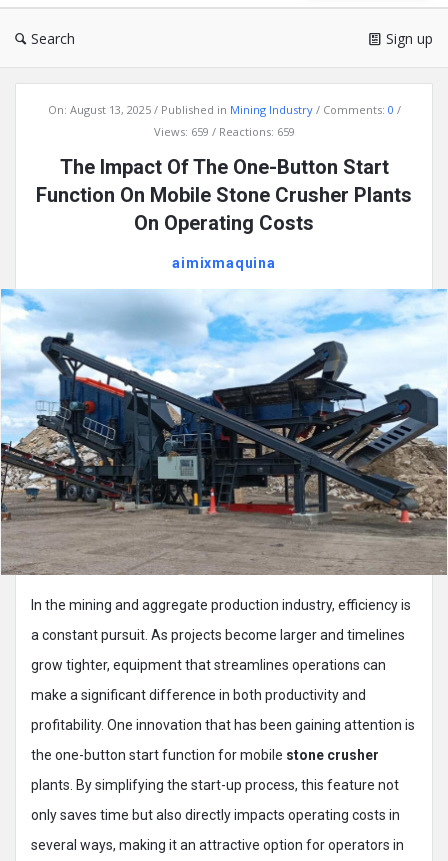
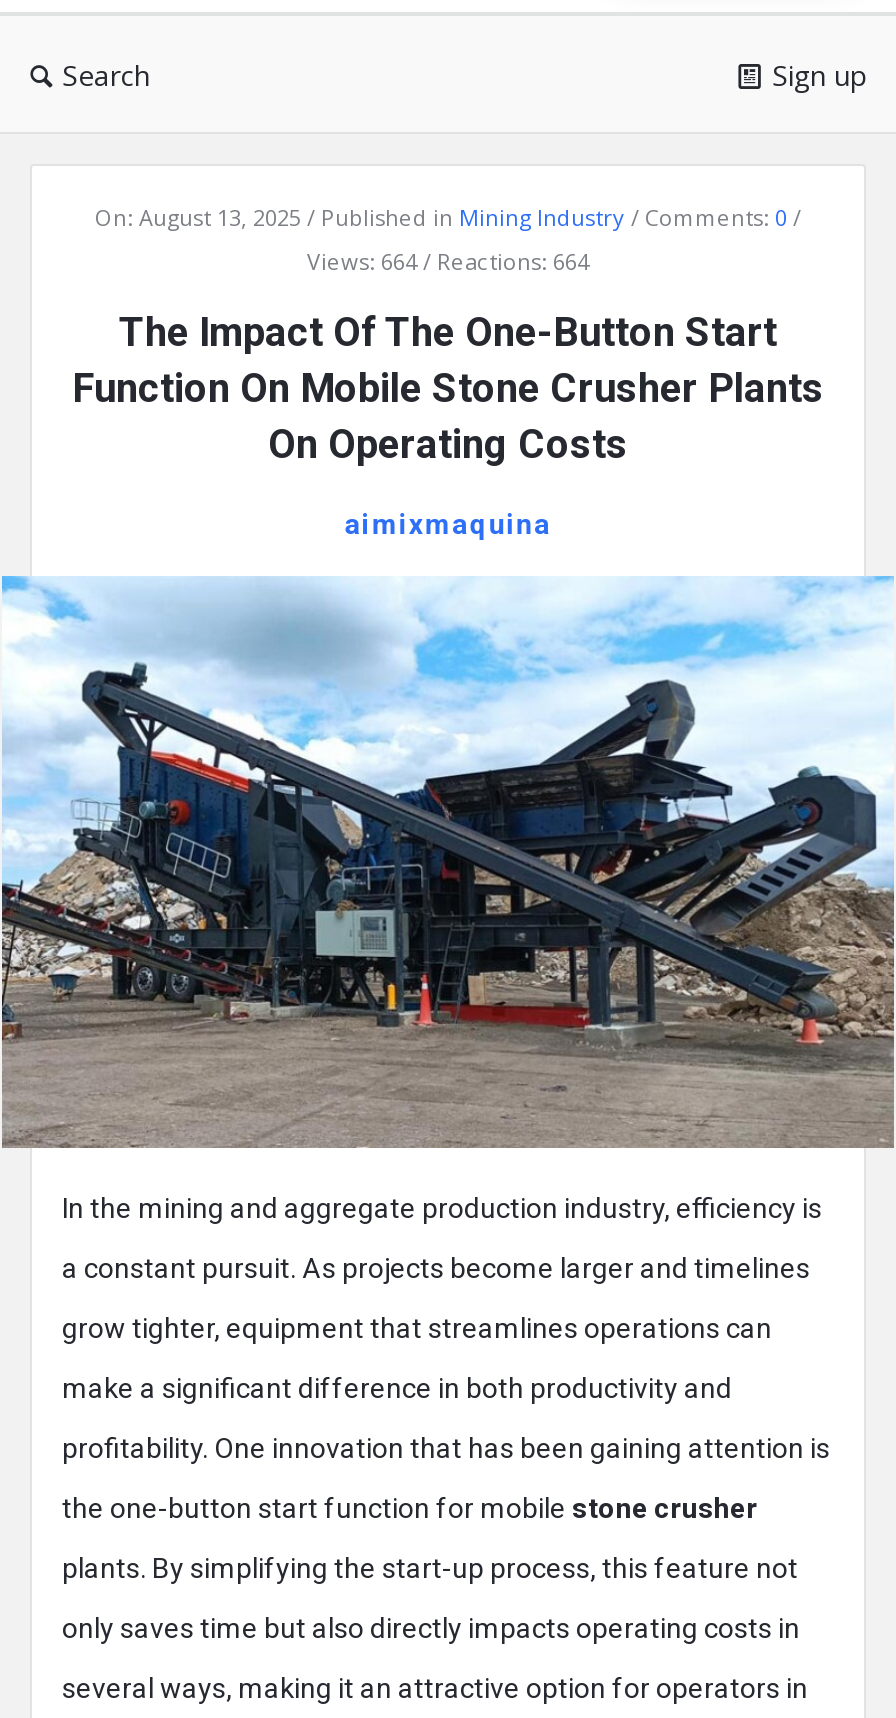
[153,124,294,139] Views: 659 Reactions: 659 -> [307,246,589,276] Views: 664 Reactions: 664

